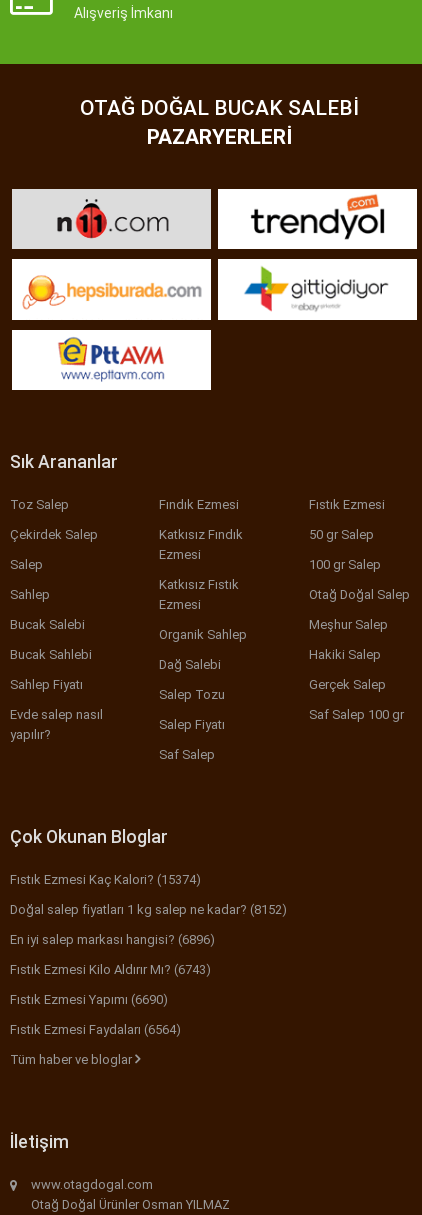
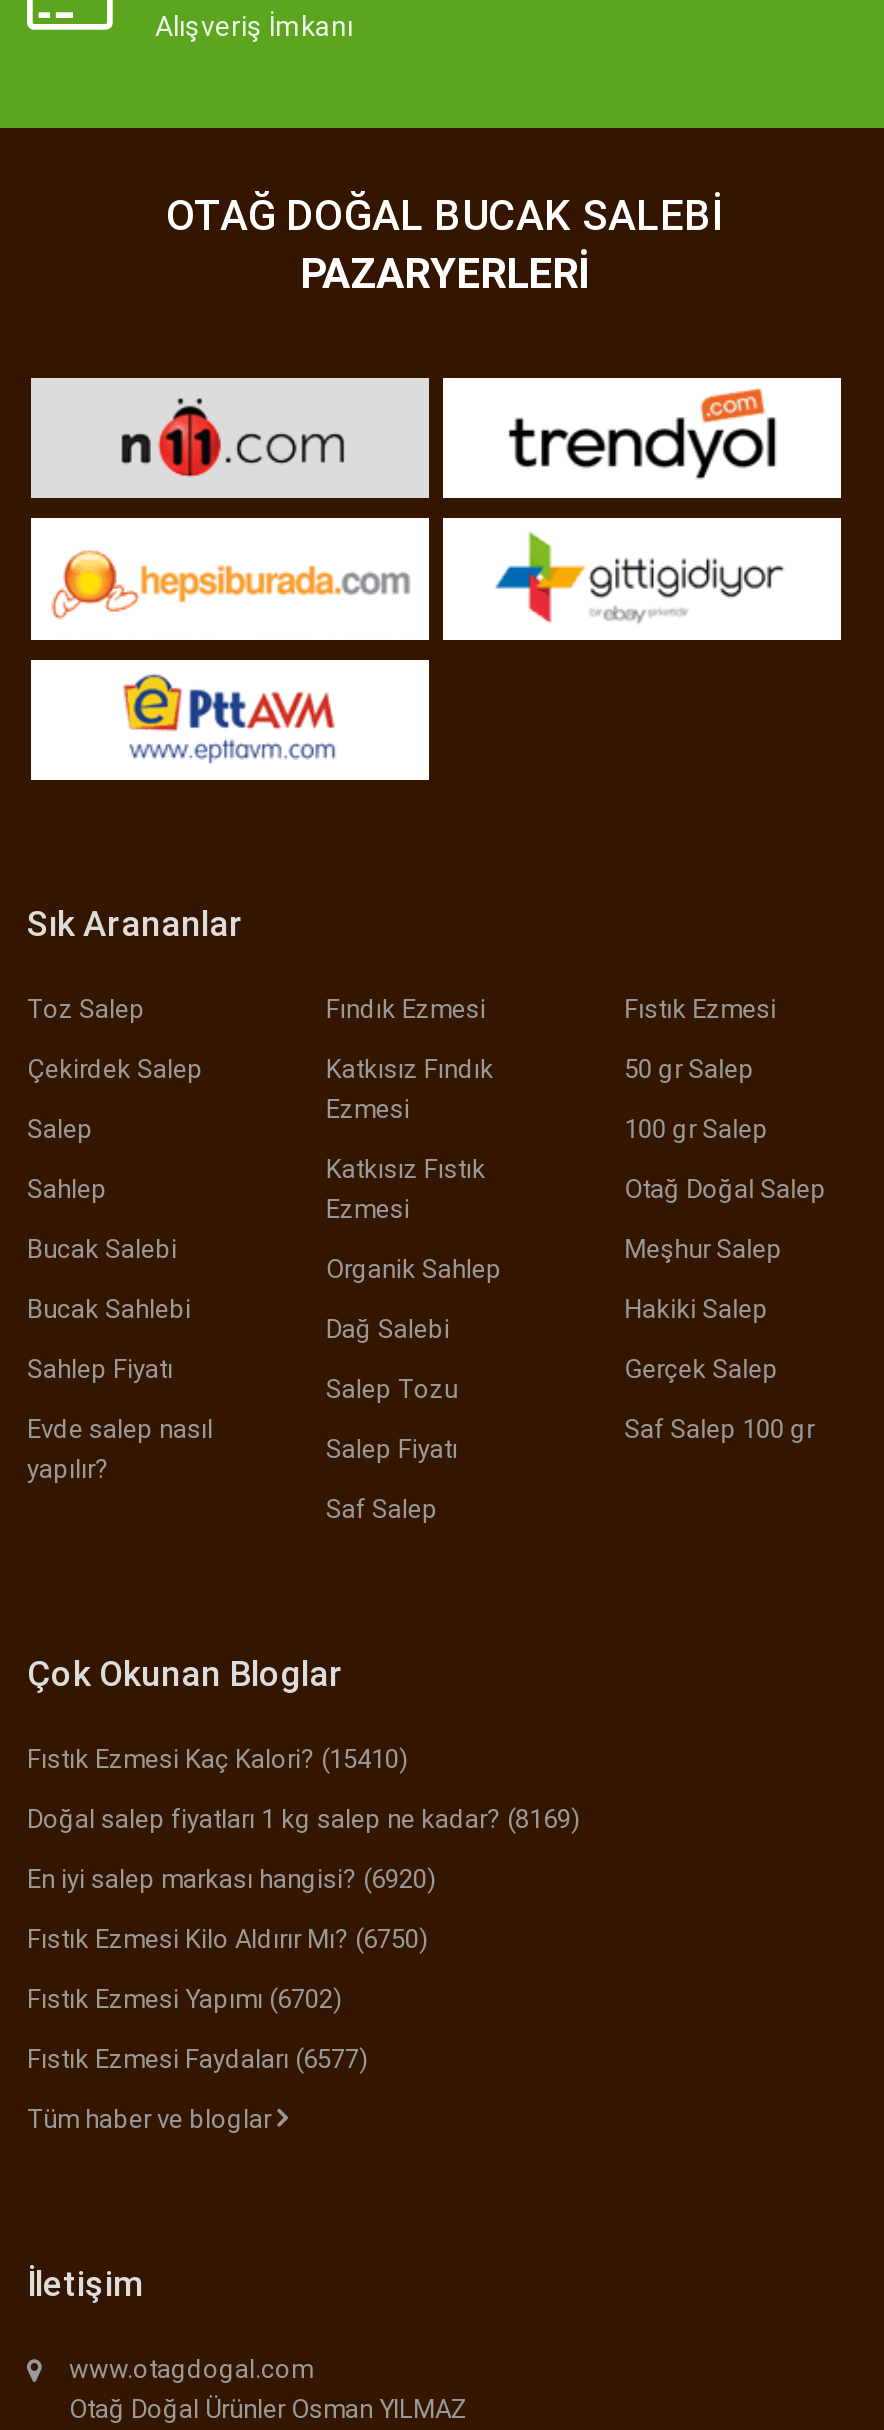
[10,872,201,887] Fıstık Ezmesi Kaç Kalori? (15374) -> [27,1745,409,1775] Fıstık Ezmesi Kaç Kalori? (15410)
[10,902,287,917] Doğal salep fiyatları 1 kg salep ne kadar? (8152) -> [27,1805,581,1835] Doğal salep fiyatları 1 kg salep ne kadar? (8169)
[10,932,215,947] En iyi salep markası hangisi? (6896) -> [27,1865,437,1895] En iyi salep markası hangisi? (6920)
[10,962,211,977] Fıstık Ezmesi Kilo Aldırır Mı? (6743) -> [27,1925,429,1955] Fıstık Ezmesi Kilo Aldırır Mı? (6750)
[10,992,168,1007] Fıstık Ezmesi Yapımı (6690) -> [27,1985,343,2015] Fıstık Ezmesi Yapımı (6702)
[10,1022,181,1037] Fıstık Ezmesi Faydaları (6564) -> [27,2045,369,2075] Fıstık Ezmesi Faydaları (6577)

